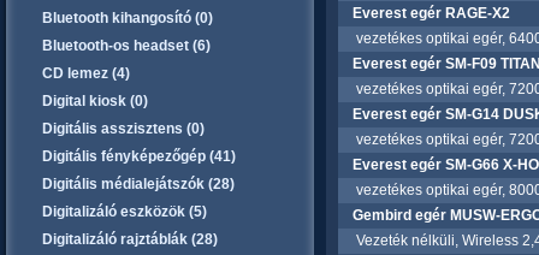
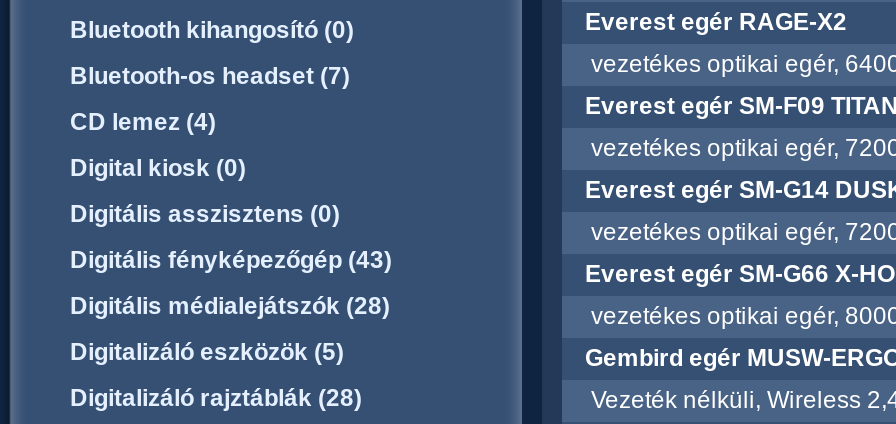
[42,37,211,54] Bluetooth-os headset (6) -> [70,62,350,90] Bluetooth-os headset (7)
[42,148,236,165] Digitális fényképezőgép (41) -> [70,246,392,274] Digitális fényképezőgép (43)

